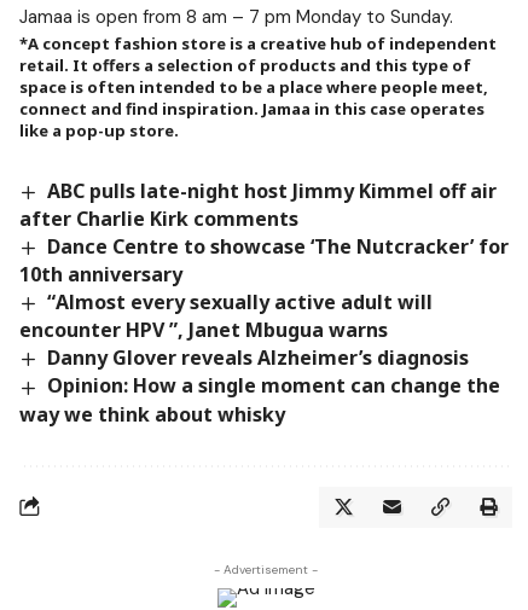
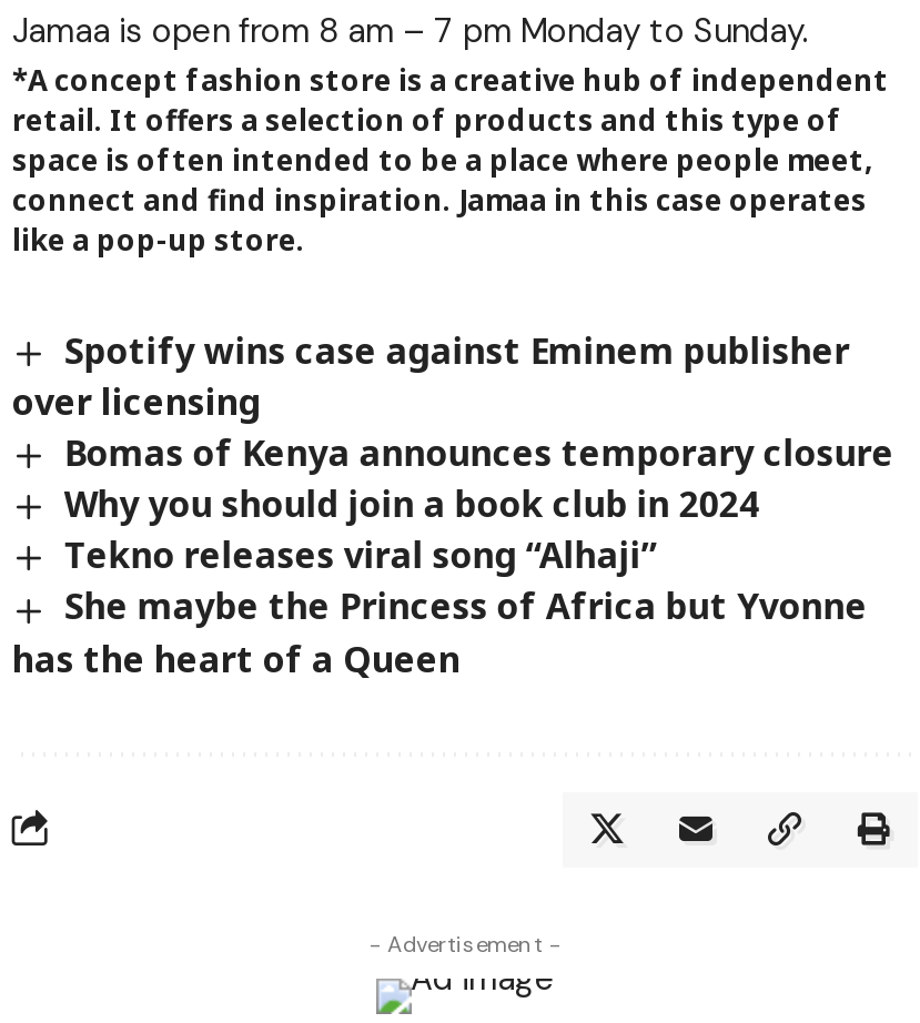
[19,177,509,427] ABC pulls late-night host Jimmy Kimmel off air | after Charlie Kirk comments | Dance Centre to showcase ‘The Nutcracker’ for | 10th anniversary | “Almost every sexually active adult will | encounter HPV ”, Janet Mbugua warns | Danny Glover reveals Alzheimer’s diagnosis | Opinion: How a single moment can change the | way we think about whisky -> [12,326,894,682] Spotify wins case against Eminem publisher | over licensing | Bomas of Kenya announces temporary closure | Why you should join a book club in 2024 | Tekno releases viral song “Alhaji” | She maybe the Princess of Africa but Yvonne | has the heart of a Queen

